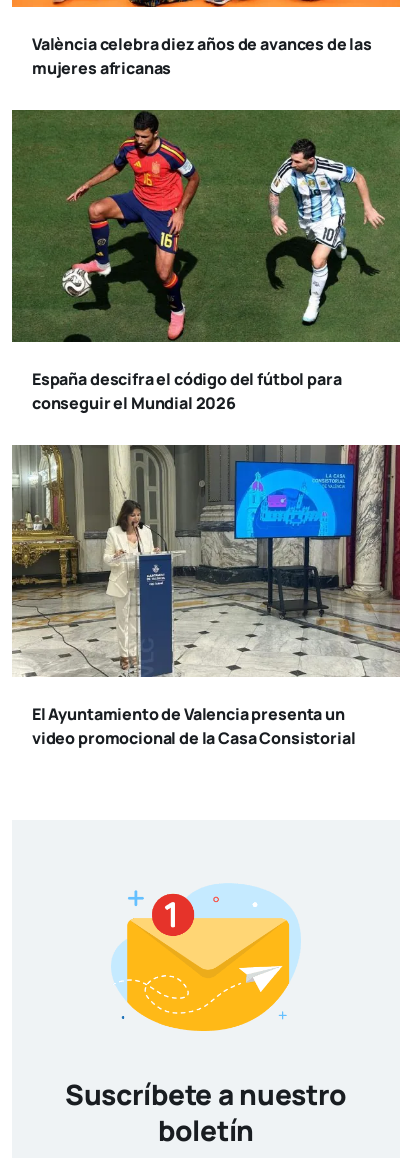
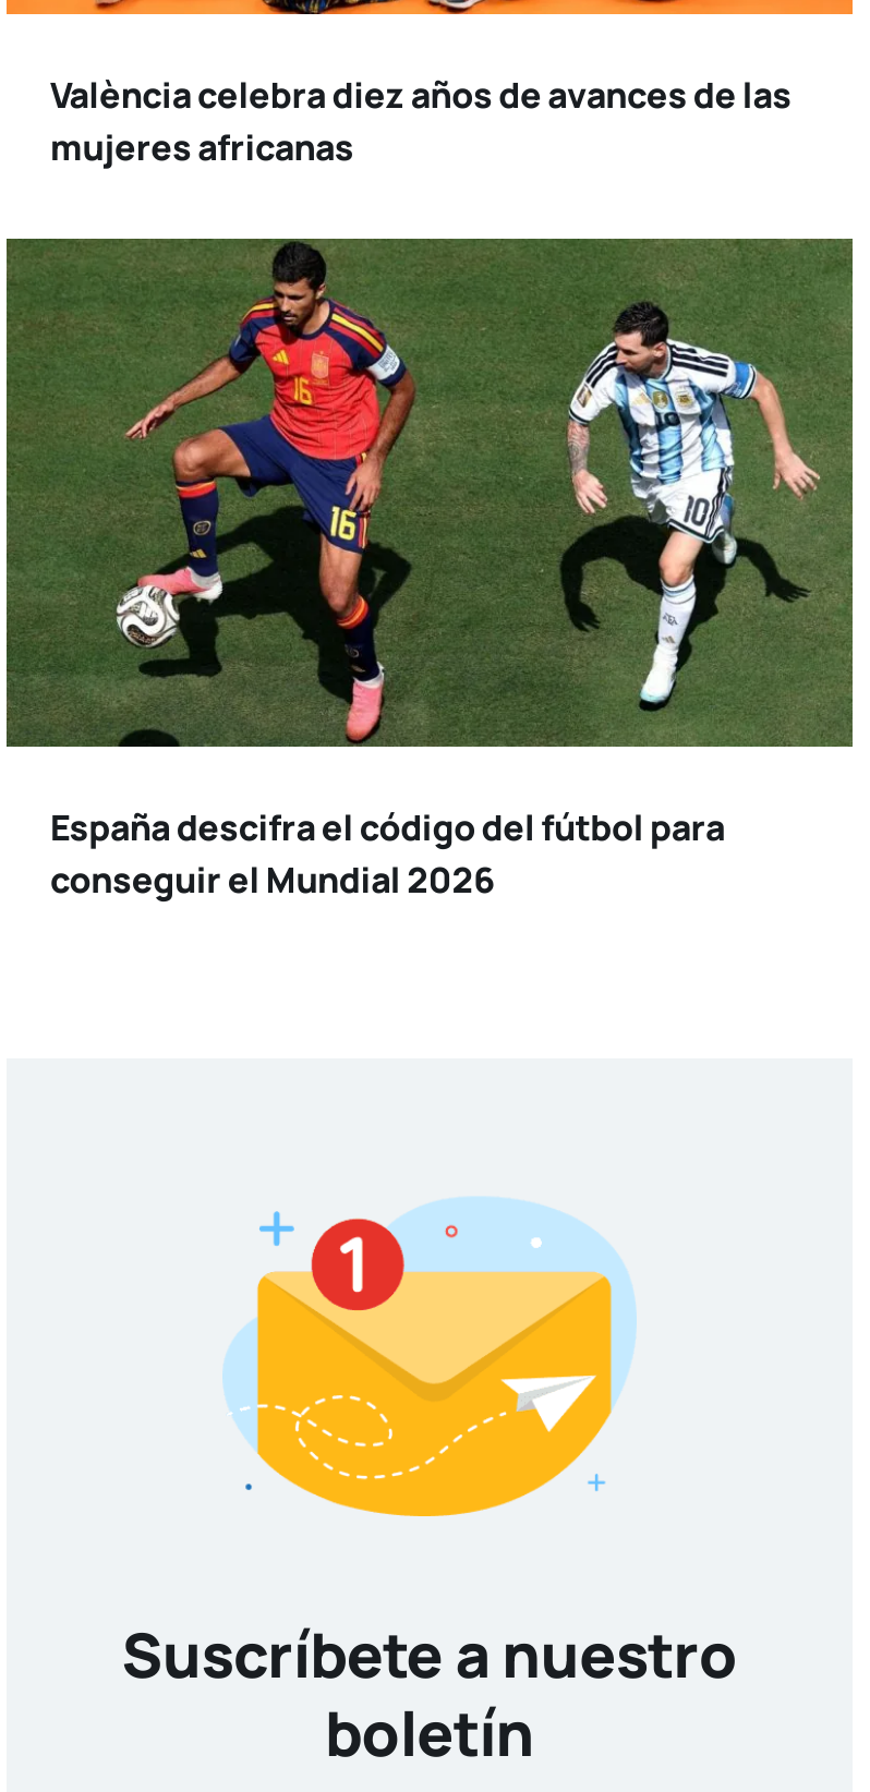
[11,444,401,749] [image] | El Ayuntamiento de Valencia presenta un | video promocional de la Casa Consistorial -> none

